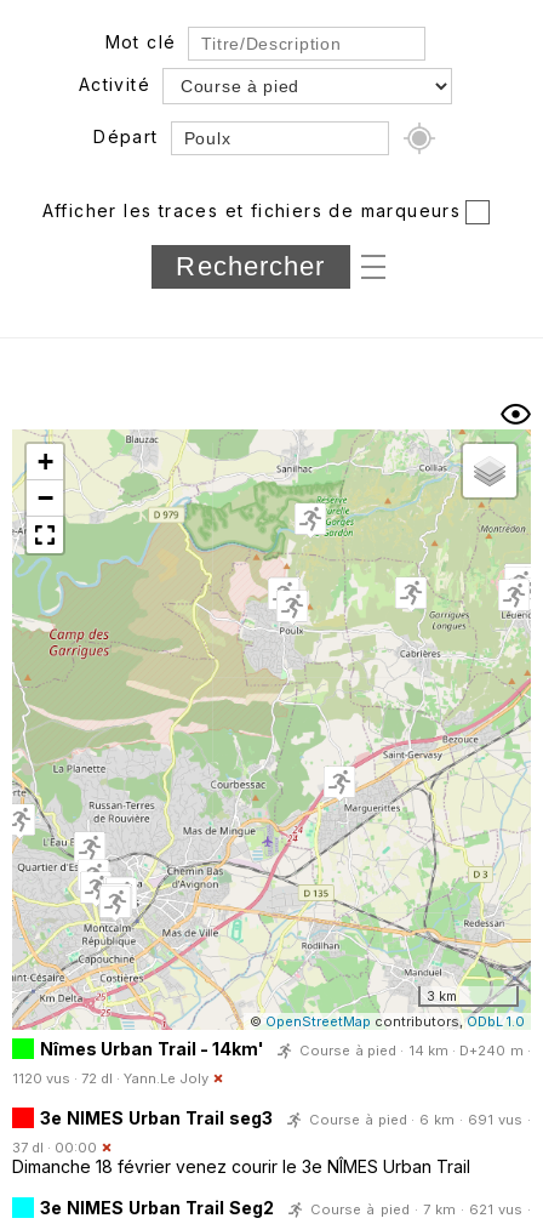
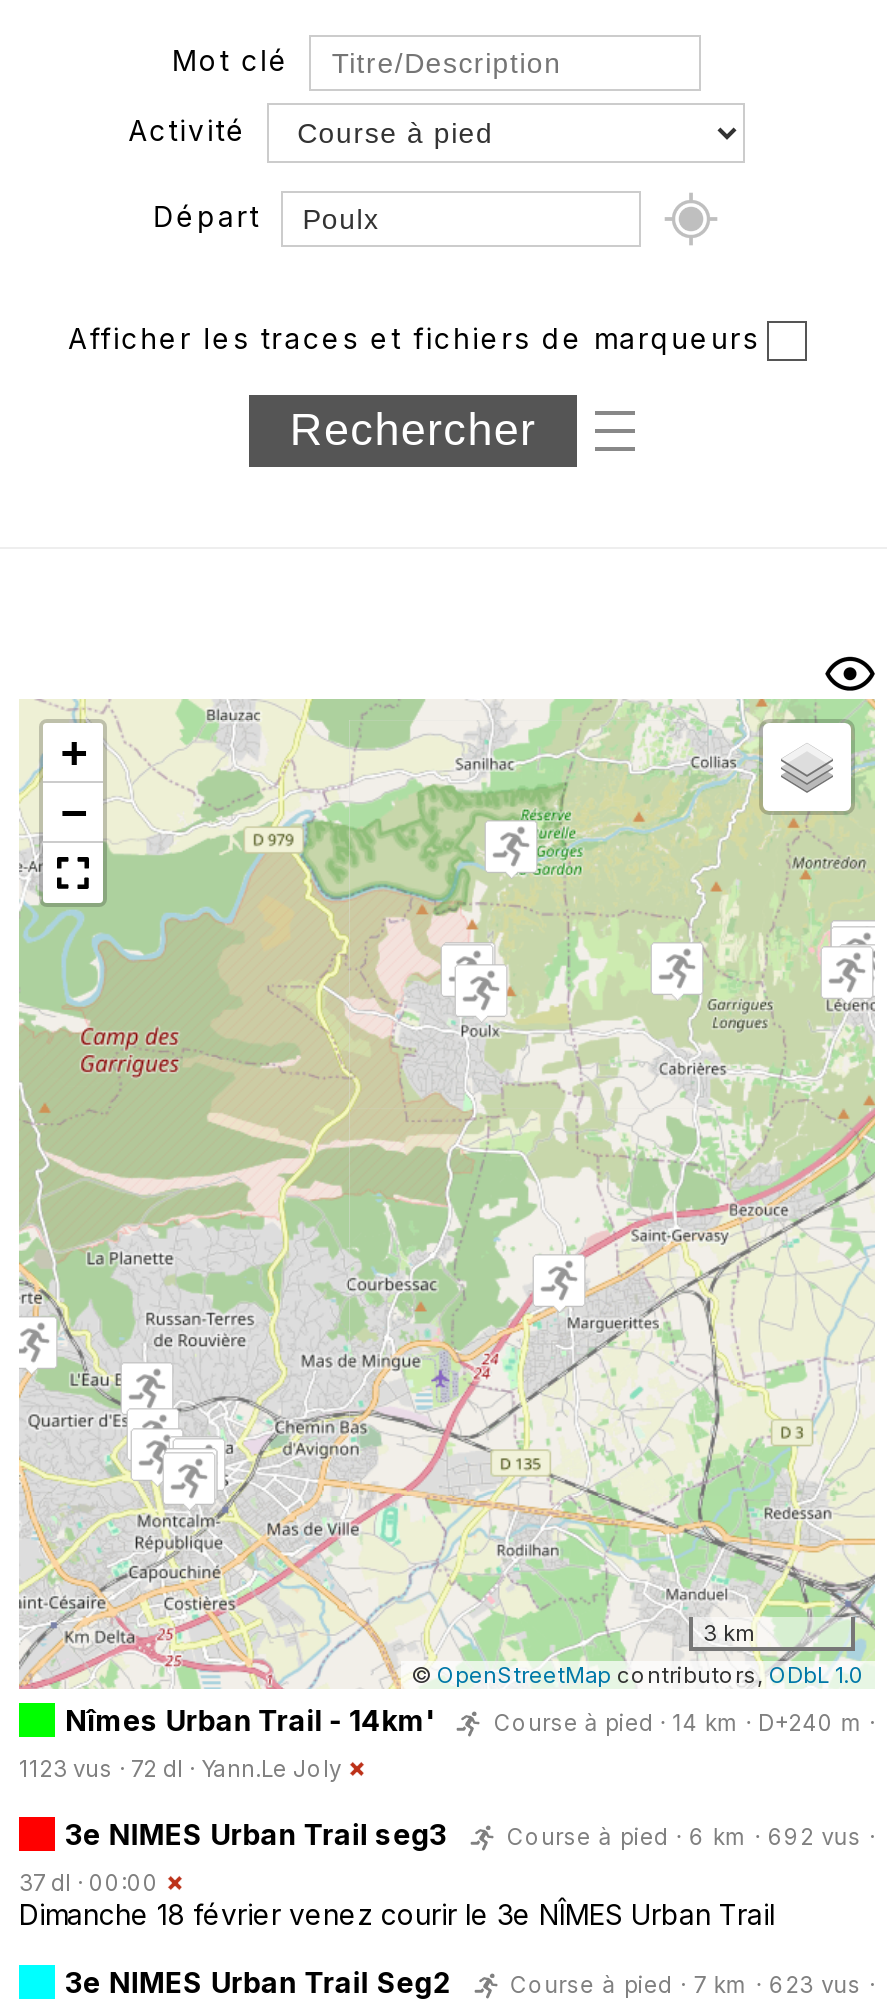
[12,1070,208,1087] 1120 vus · 72 dl · Yann.Le Joly -> [19,1755,341,1783] 1123 vus · 72 dl · Yann.Le Joly
[309,1111,531,1128] Course à pied · 6 km · 691 vus · -> [507,1822,875,1850] Course à pied · 6 km · 692 vus ·
[311,1200,531,1217] Course à pied · 7 km · 621 vus · -> [510,1970,875,1998] Course à pied · 7 km · 623 vus ·

